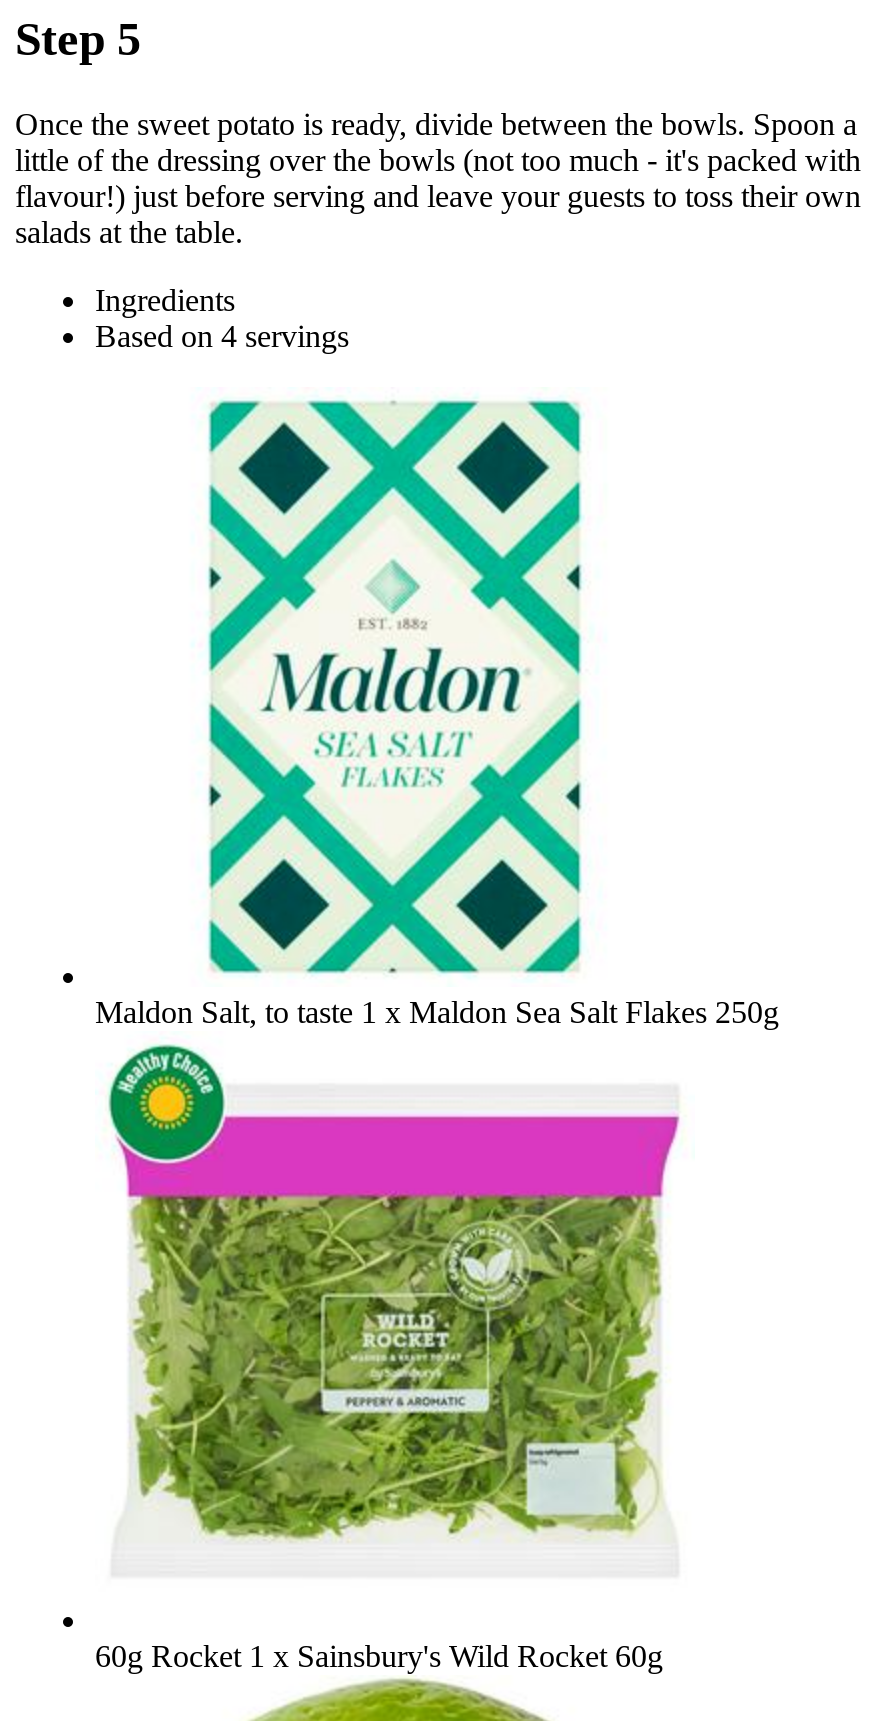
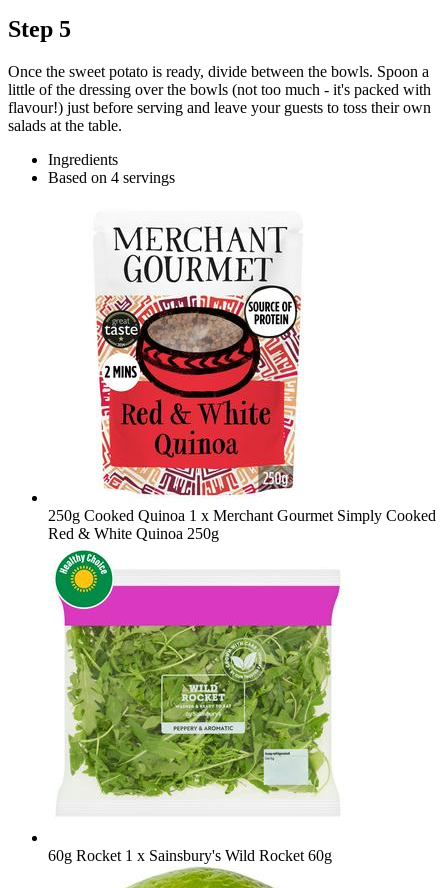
[95,399,779,1029] [image] | Maldon Salt, to taste 1 x Maldon Sea Salt Flakes 250g -> [48,225,436,542] [image] | 250g Cooked Quinoa 1 x Merchant Gourmet Simply Cooked | Red & White Quinoa 250g

